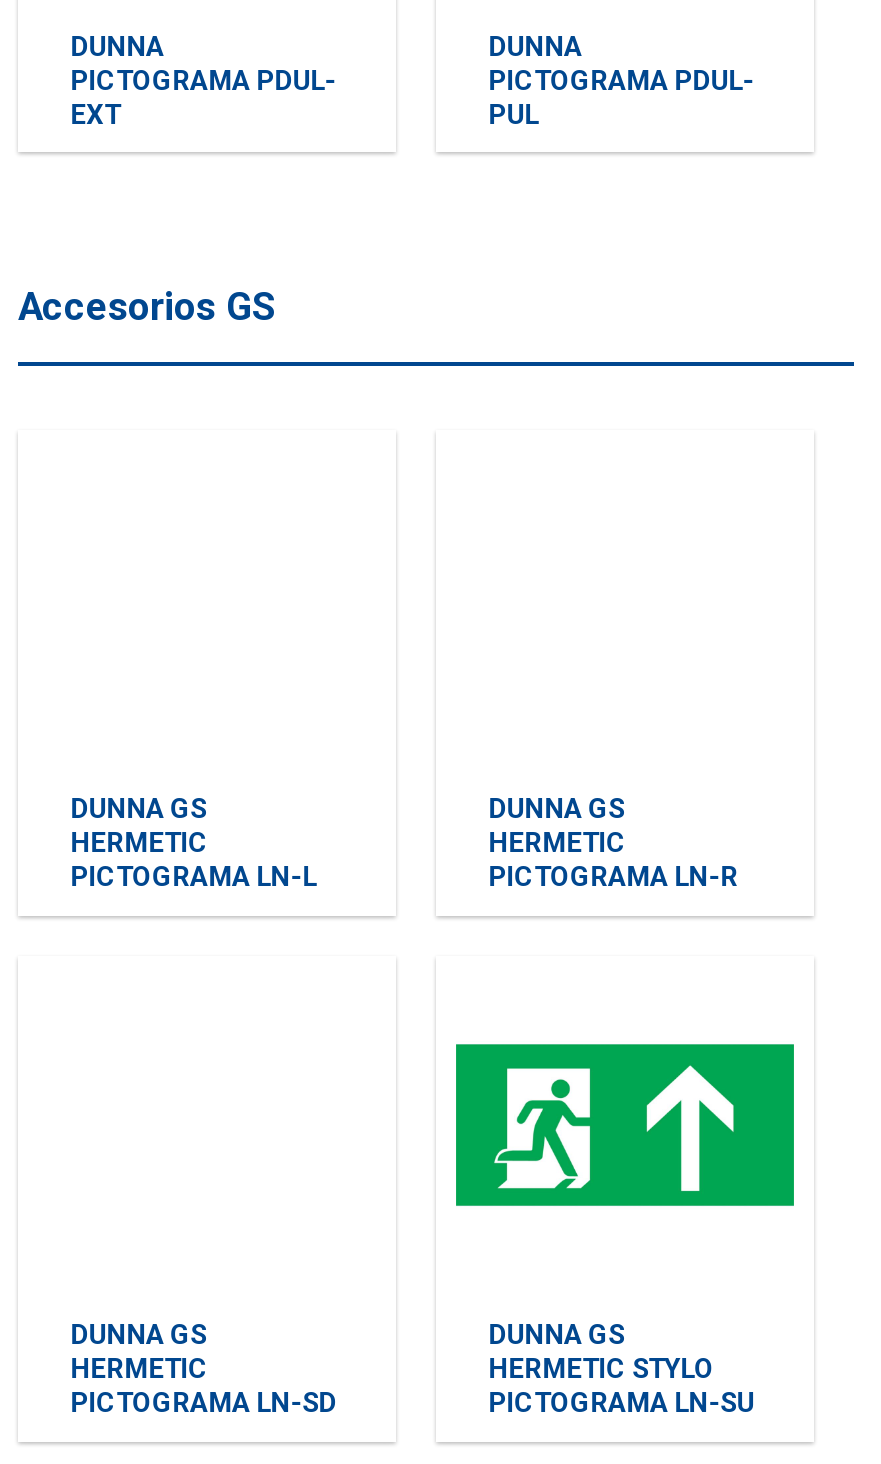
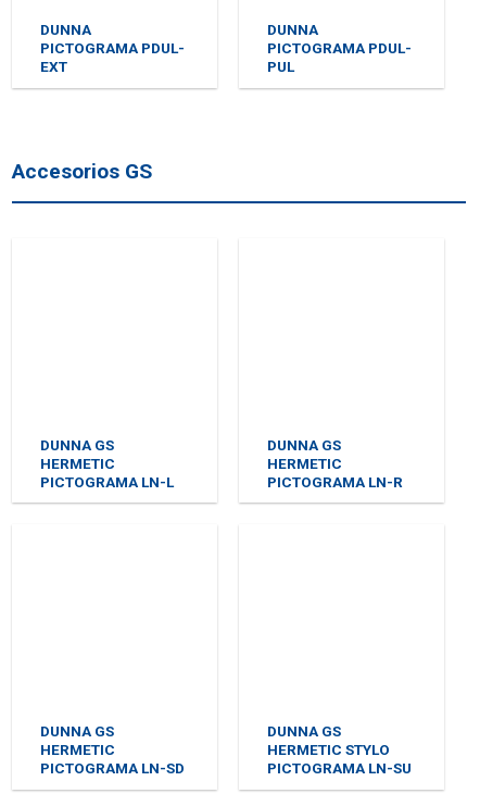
[454,1042,796,1208] [image] -> none

